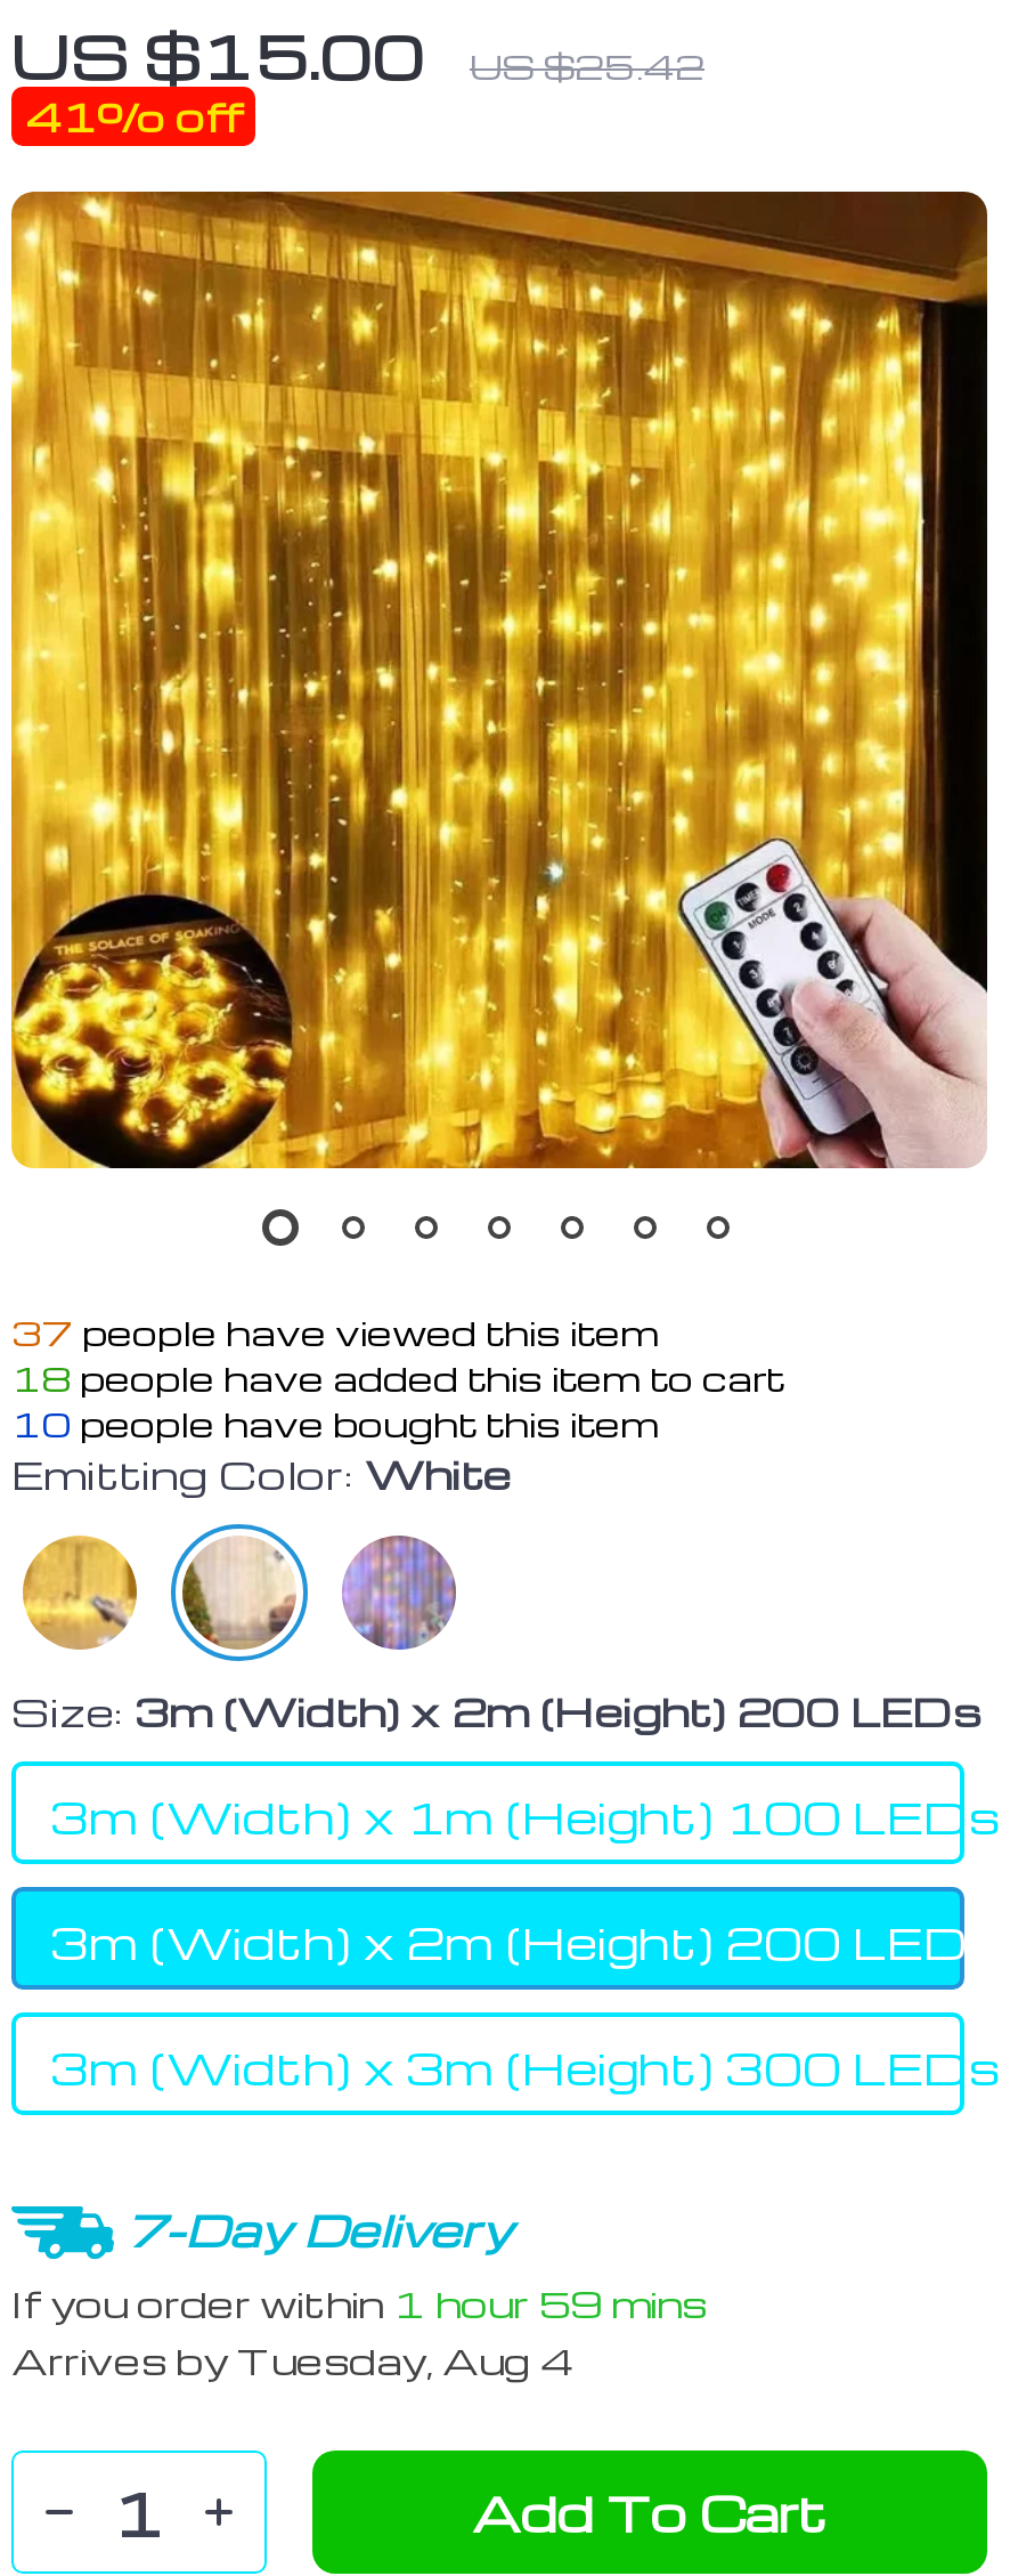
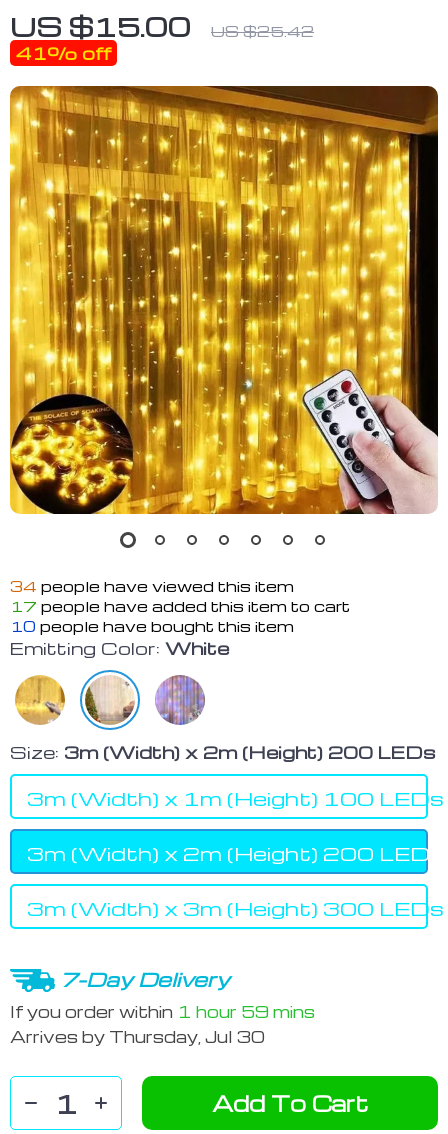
[11,1310,659,1355] 37 people have viewed this item -> [10,576,294,596] 34 people have viewed this item
[11,1355,784,1401] 18 people have added this item to cart -> [10,596,350,616] 17 people have added this item to cart
[11,2337,575,2385] Arrives by Tuesday, Aug 4 -> [10,1026,265,1047] Arrives by Thursday, Jul 30

